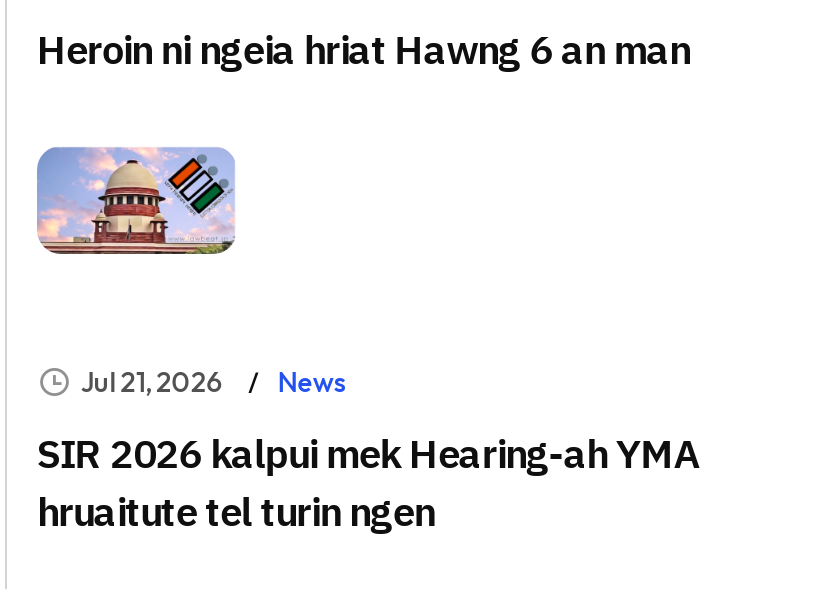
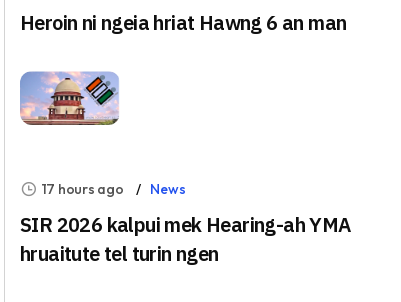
[80,363,348,399] Jul 21, 2026 News -> [42,180,185,198] 17 hours ago News

